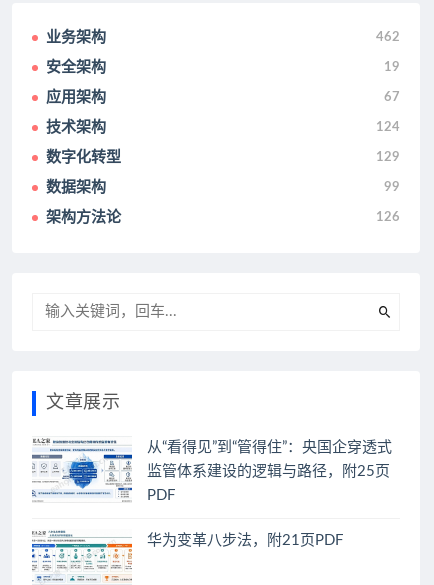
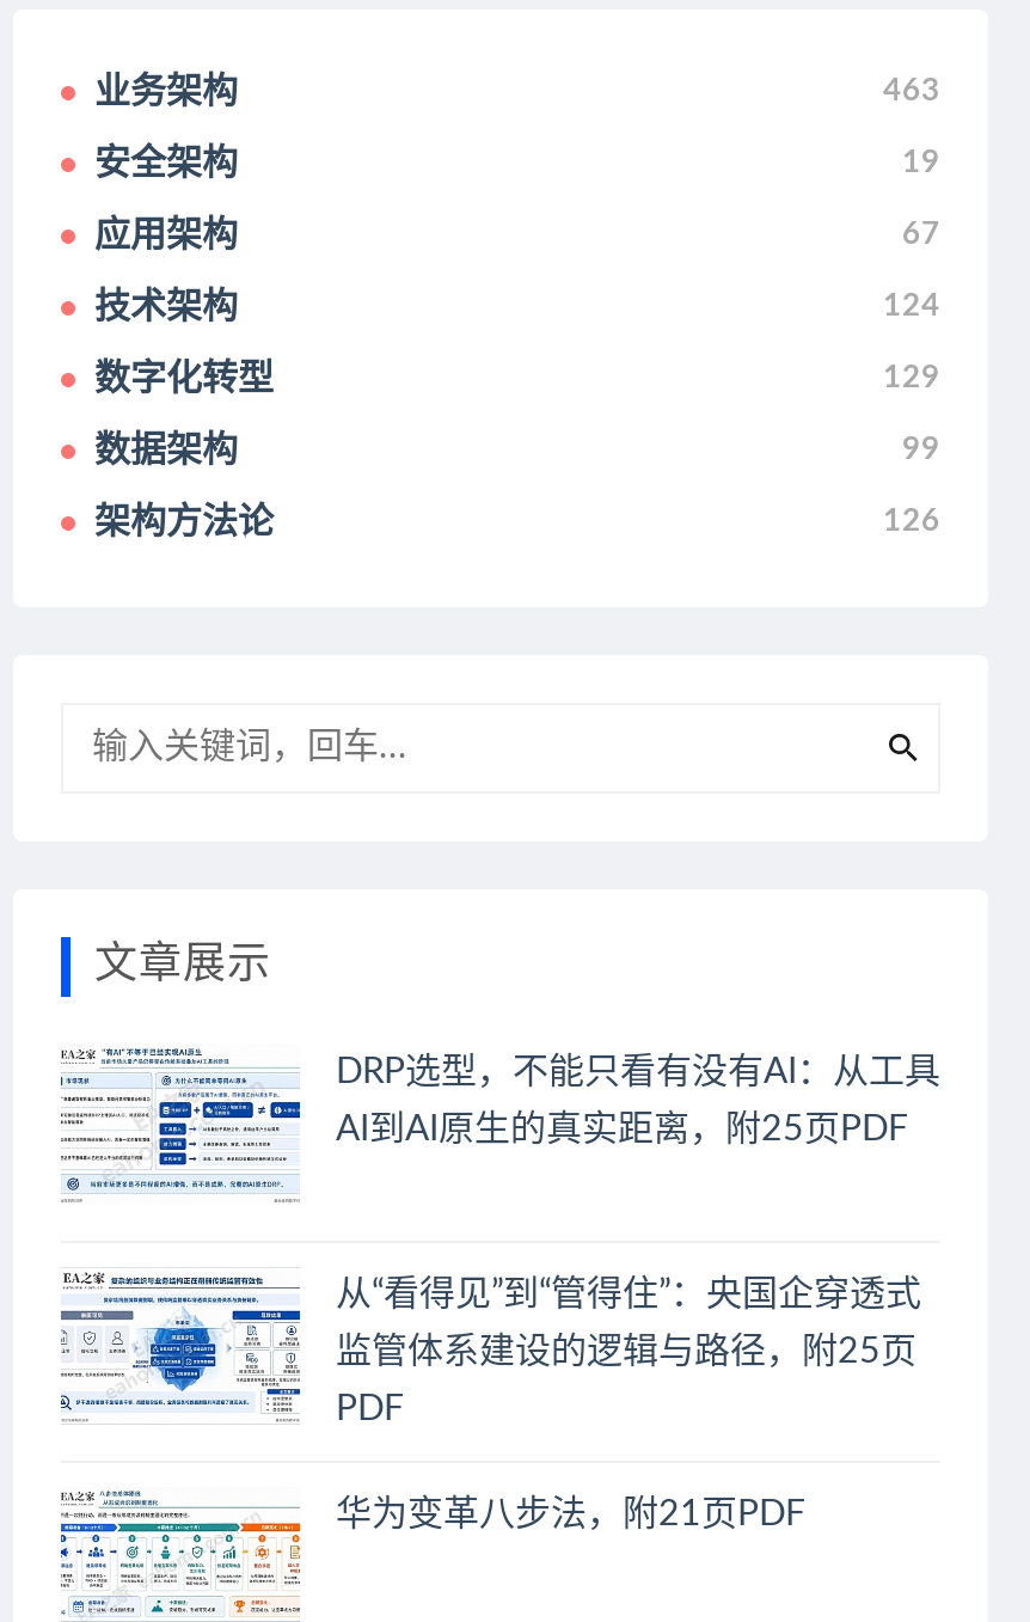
[376,31,400,44] 462 -> [883,76,940,107] 463
none -> [59,1047,940,1193] [image] | DRP选型，不能只看有没有AI：从工具 | AI到AI原生的真实距离，附25页PDF

